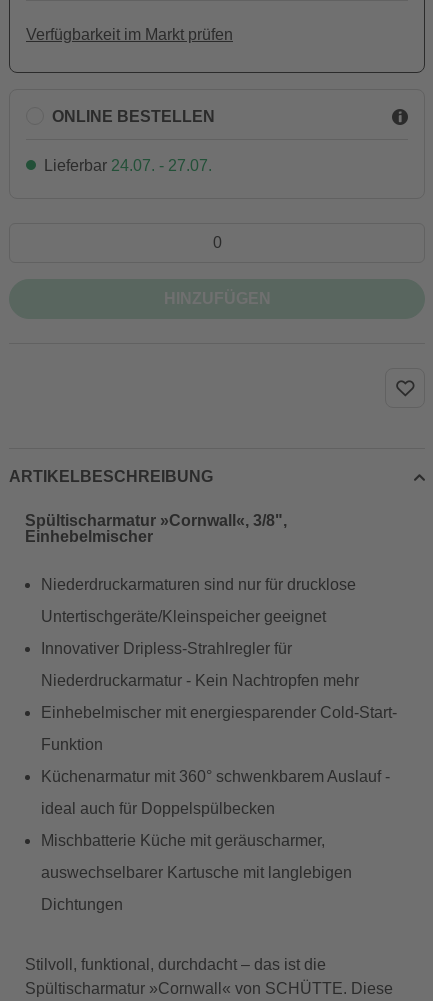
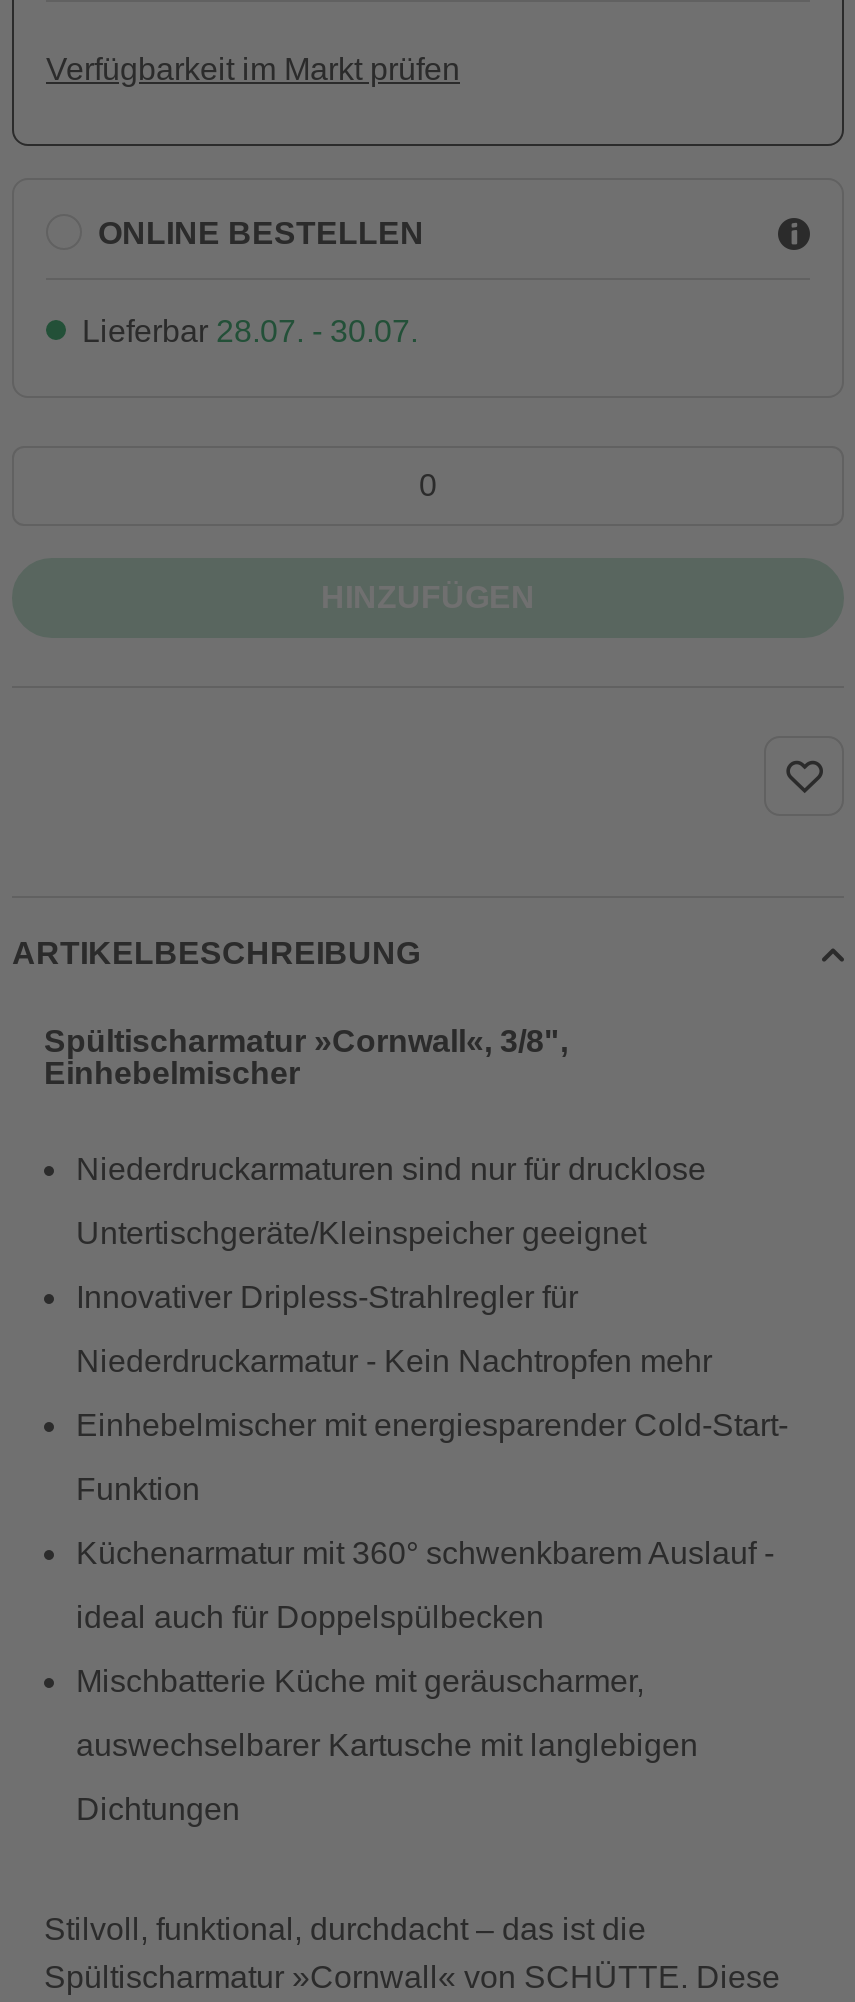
[44,157,212,174] Lieferbar 24.07. - 27.07. -> [82,314,418,348] Lieferbar 28.07. - 30.07.

